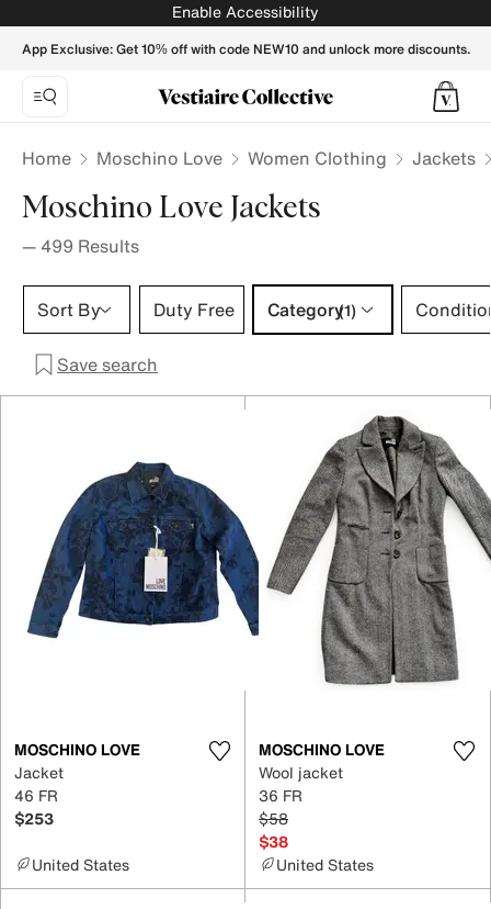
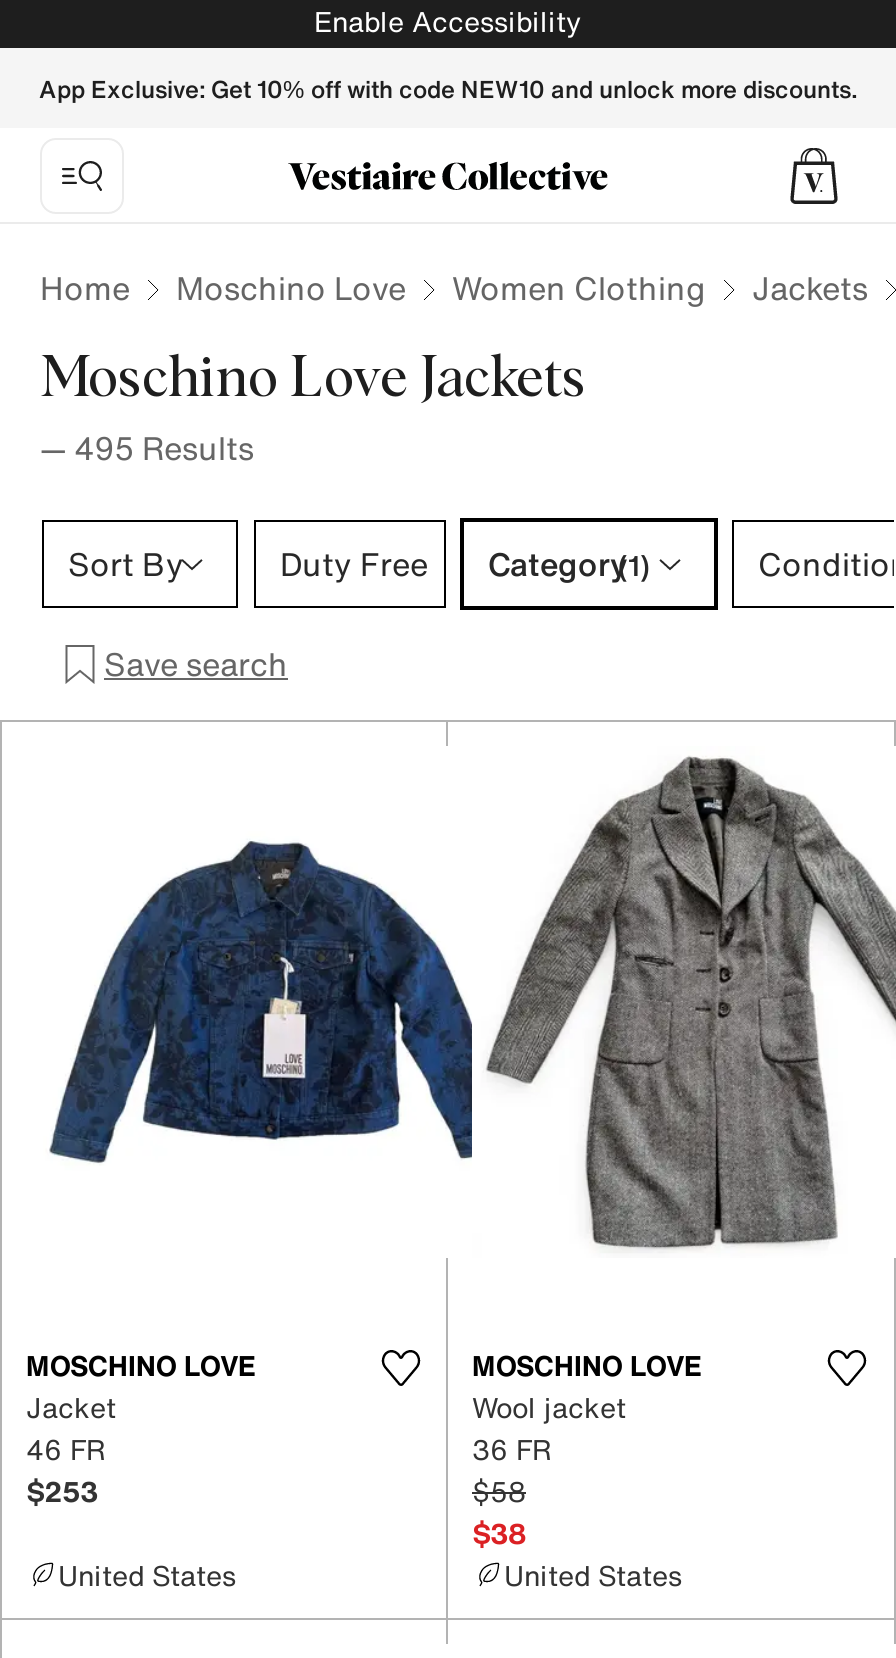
[22,233,139,259] — 499 Results -> [40,424,254,472] — 495 Results

